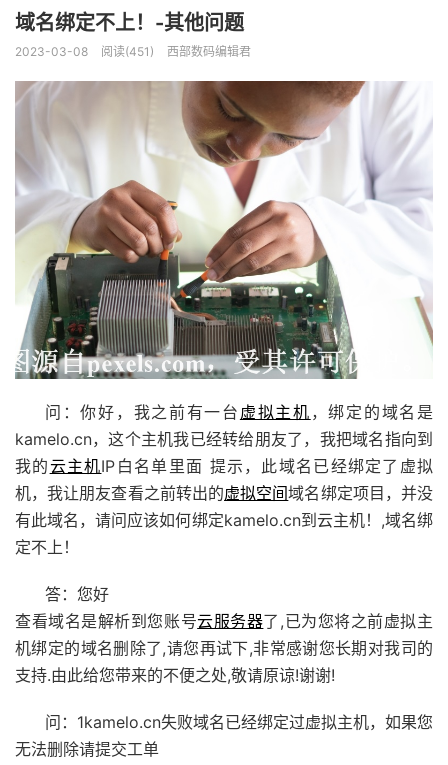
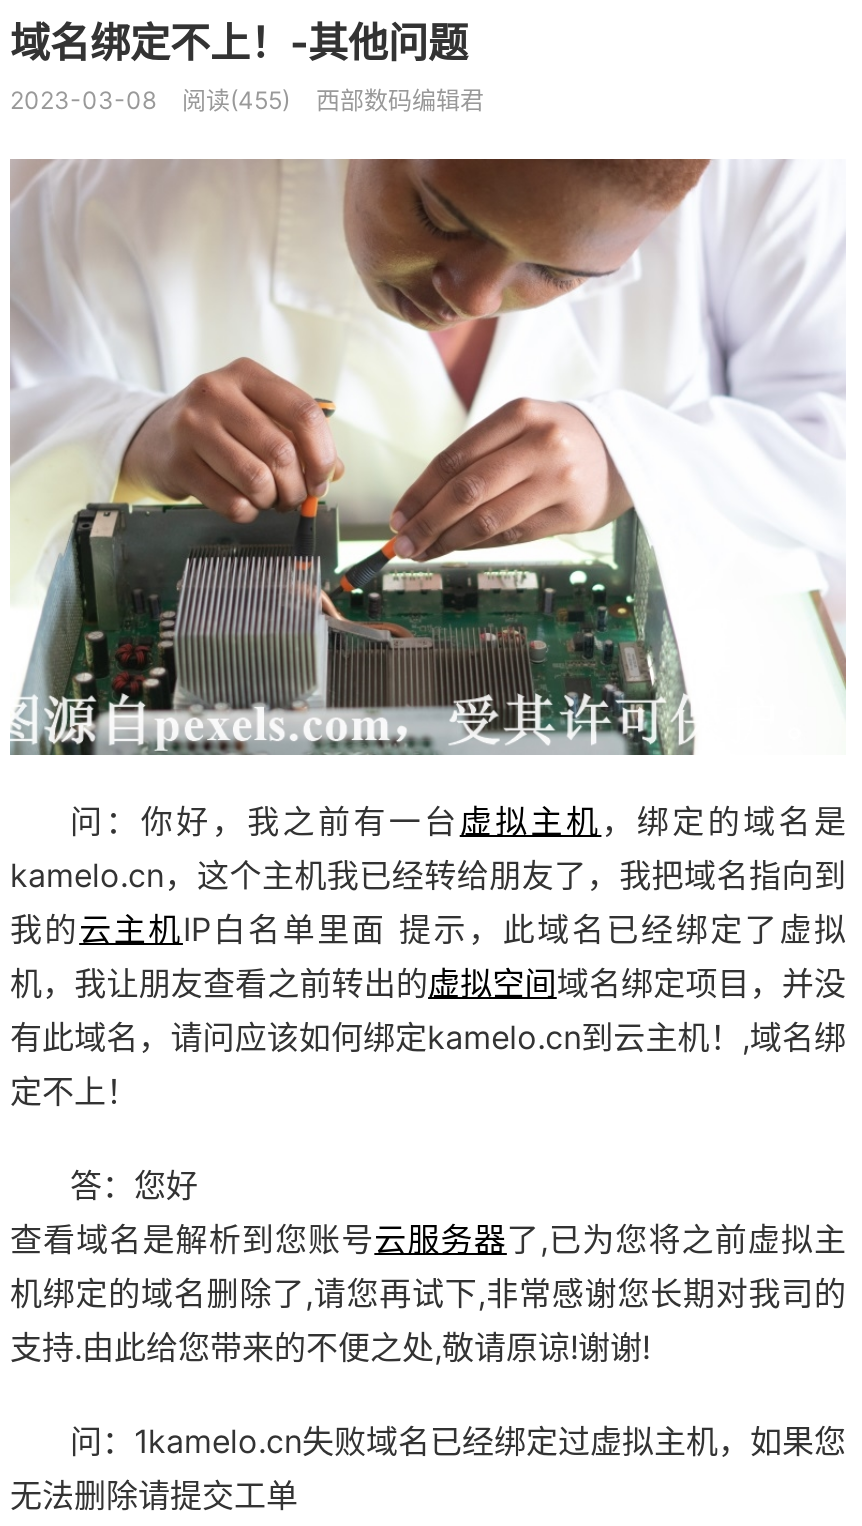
[15,44,251,59] 2023-03-08 阅读(451) 西部数码编辑君 -> [10,85,484,115] 2023-03-08 阅读(455) 西部数码编辑君

